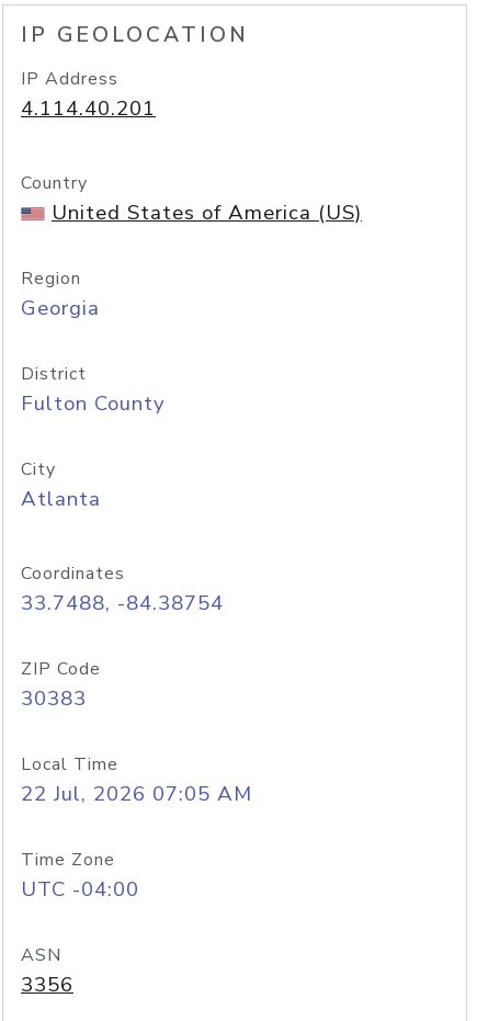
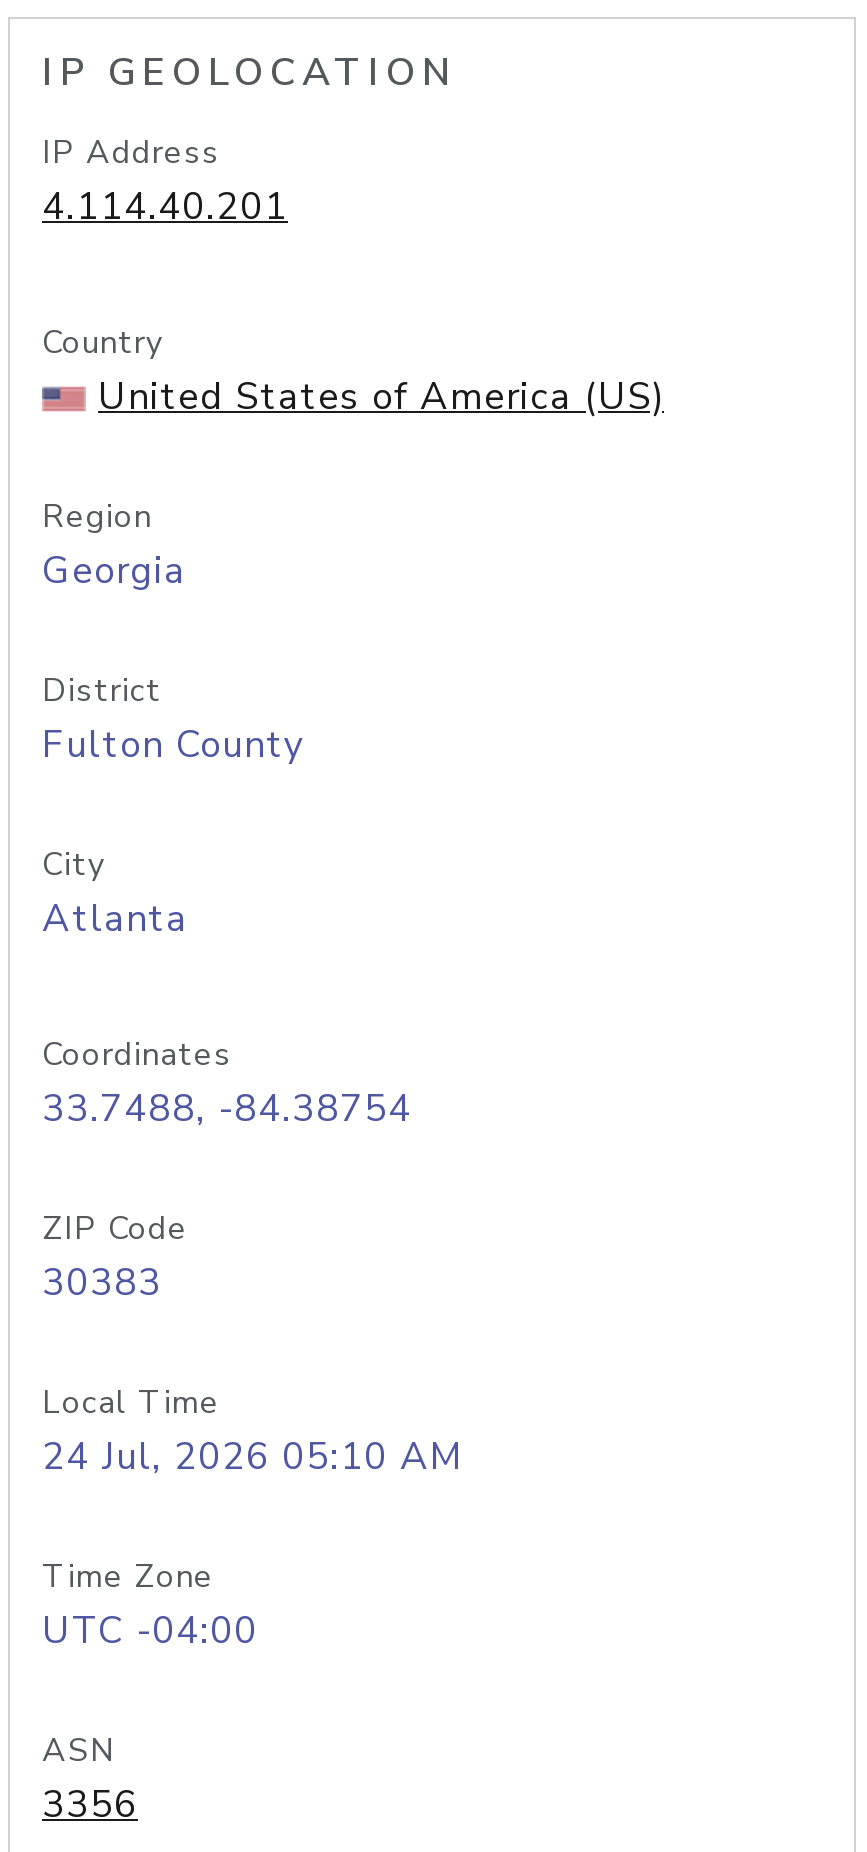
[21,780,252,808] 22 Jul, 2026 07:05 AM -> [42,1431,464,1483] 24 Jul, 2026 05:10 AM

